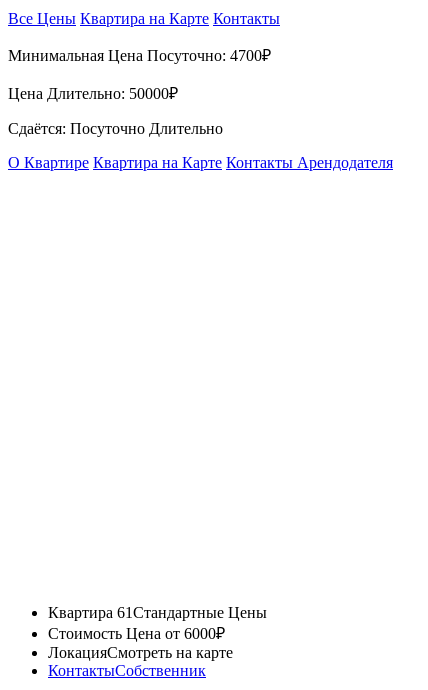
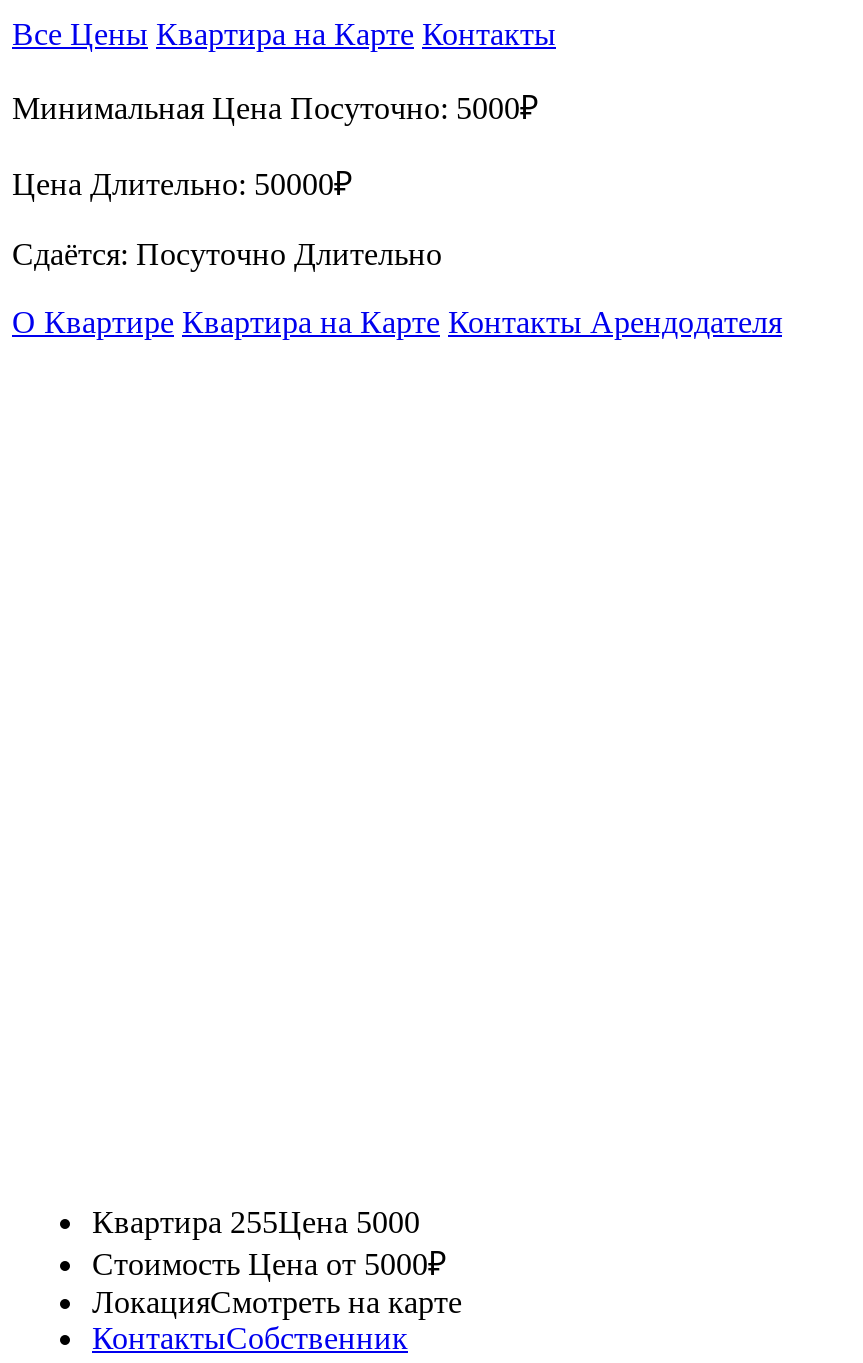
[8,47,271,64] Минимальная Цена Посуточно: 4700₽ -> [12,91,538,125] Минимальная Цена Посуточно: 5000₽
[48,604,267,621] Квартира 61Стандартные Цены -> [92,1205,420,1239] Квартира 255Цена 5000
[48,625,225,642] Стоимость Цена от 6000₽ -> [92,1247,446,1281] Стоимость Цена от 5000₽

